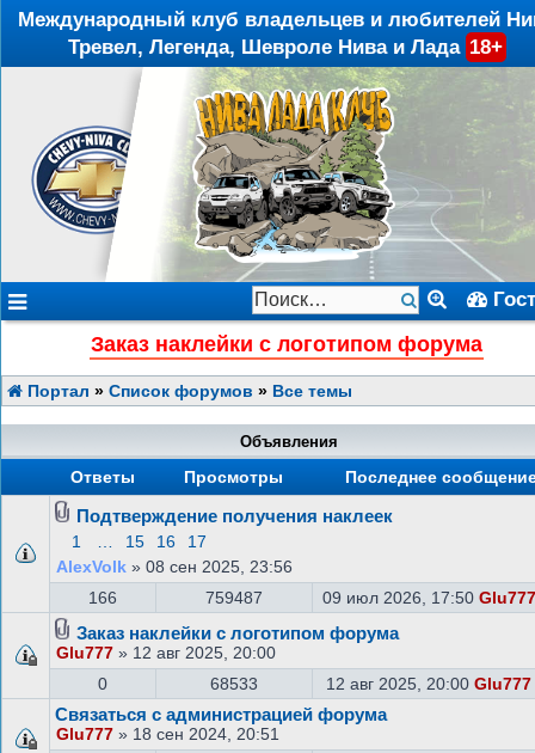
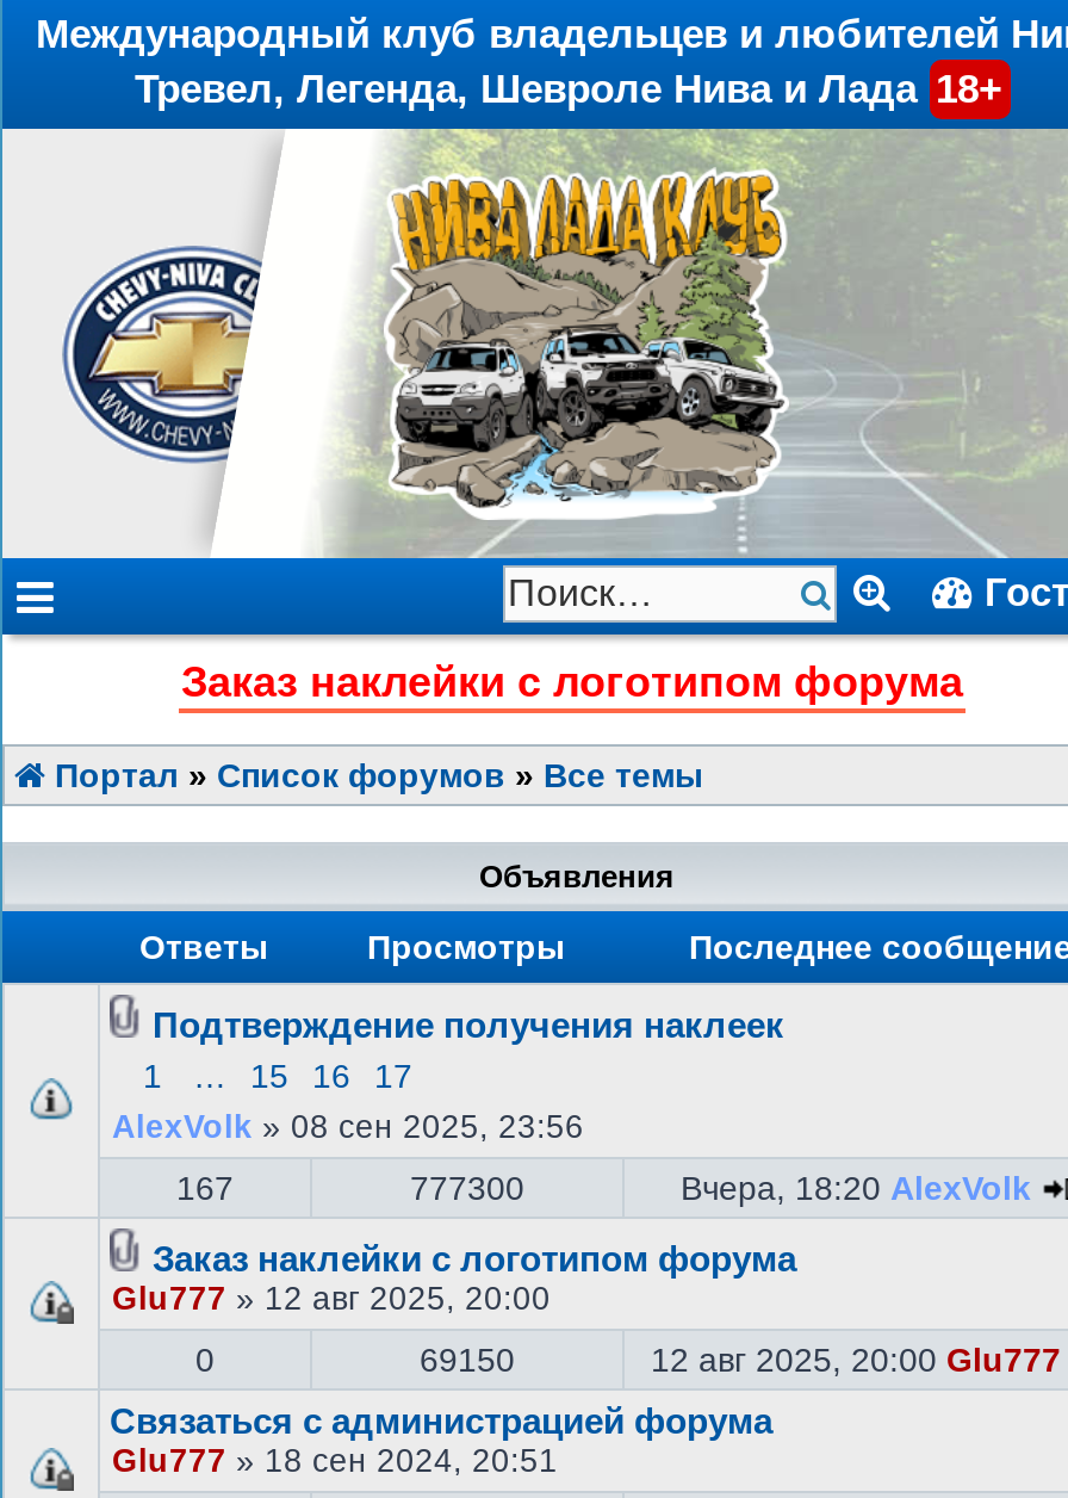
[88,588,535,607] 166 | 759487 | 09 июл 2026, 17:50 Glu777 -> [176,1169,1031,1207] 167 | 777300 | Вчера, 18:20 AlexVolk
[210,674,258,693] 68533 -> [420,1341,515,1379] 69150

